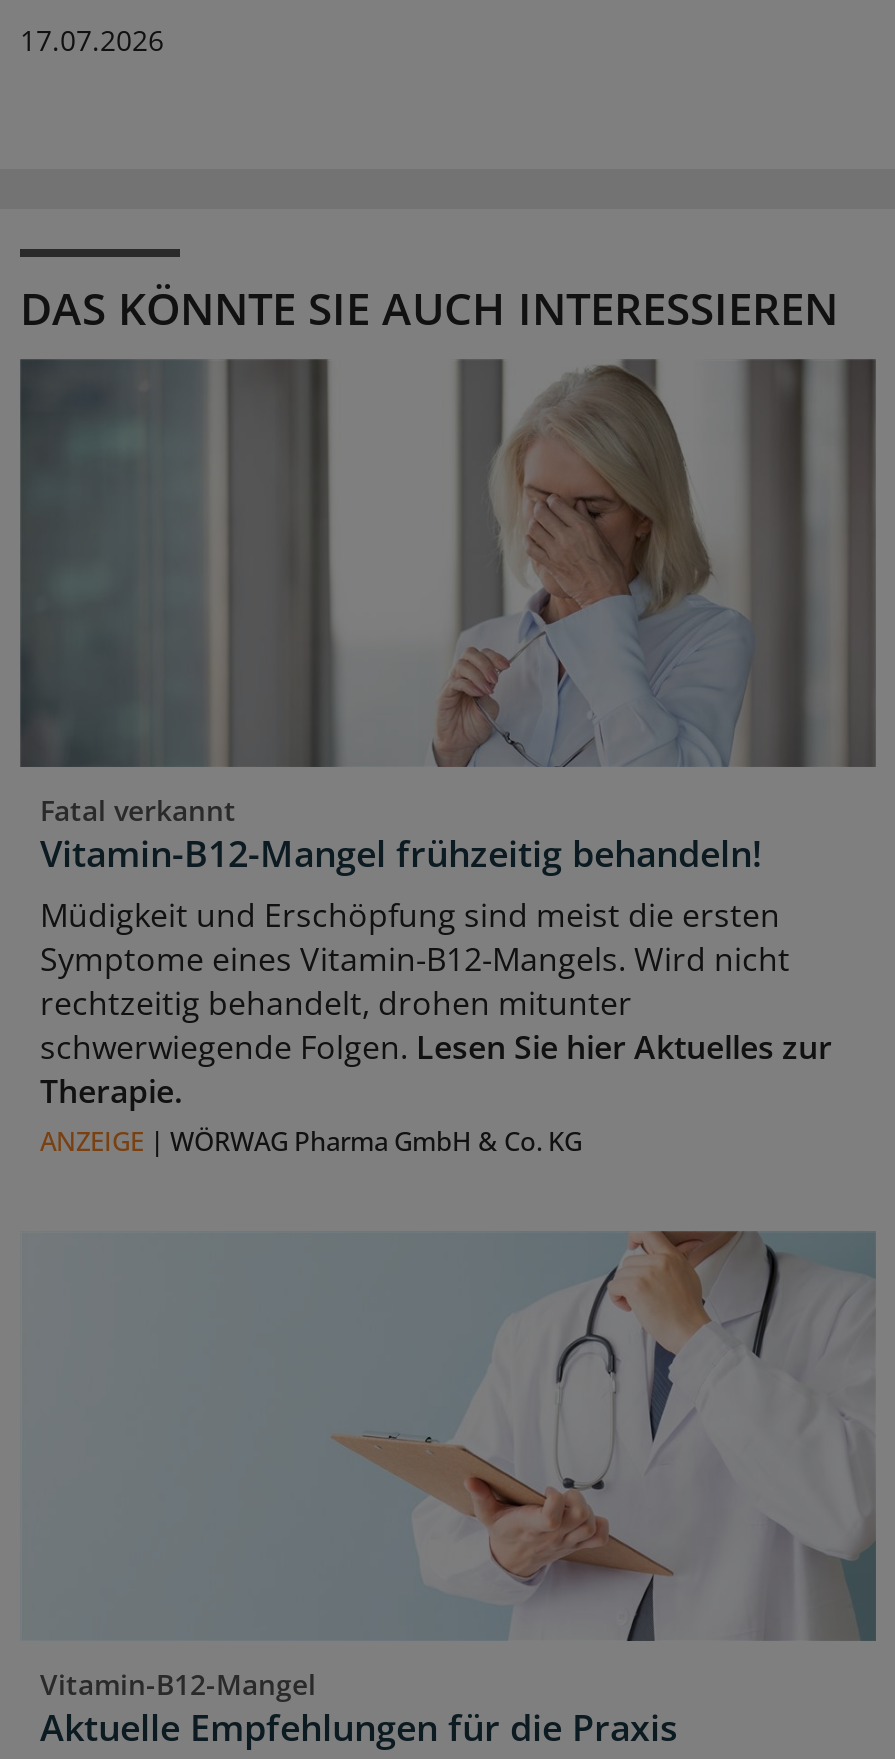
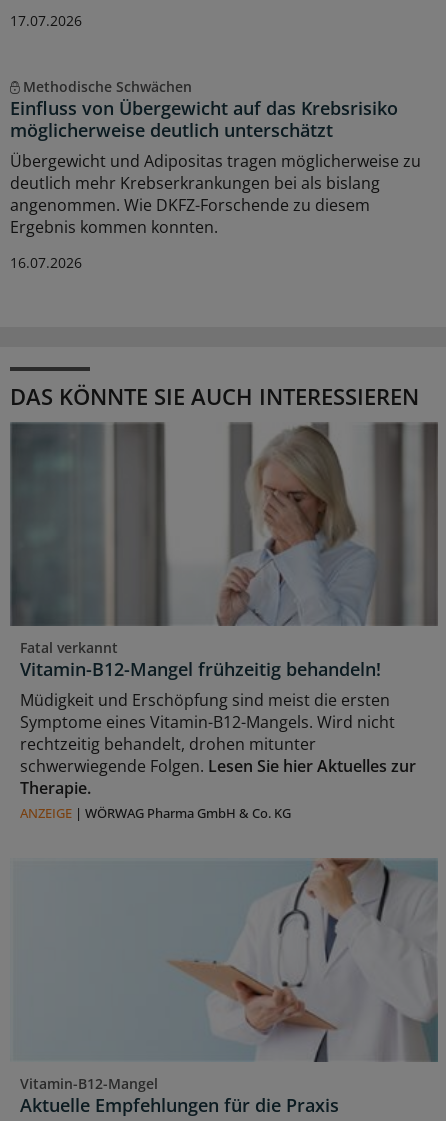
none -> [10,77,421,272] Methodische Schwächen | Einfluss von Übergewicht auf das Krebsrisiko | möglicherweise deutlich unterschätzt | Übergewicht und Adipositas tragen möglicherweise zu | deutlich mehr Krebserkrankungen bei als bislang | angenommen. Wie DKFZ-Forschende zu diesem | Ergebnis kommen konnten. | 16.07.2026

